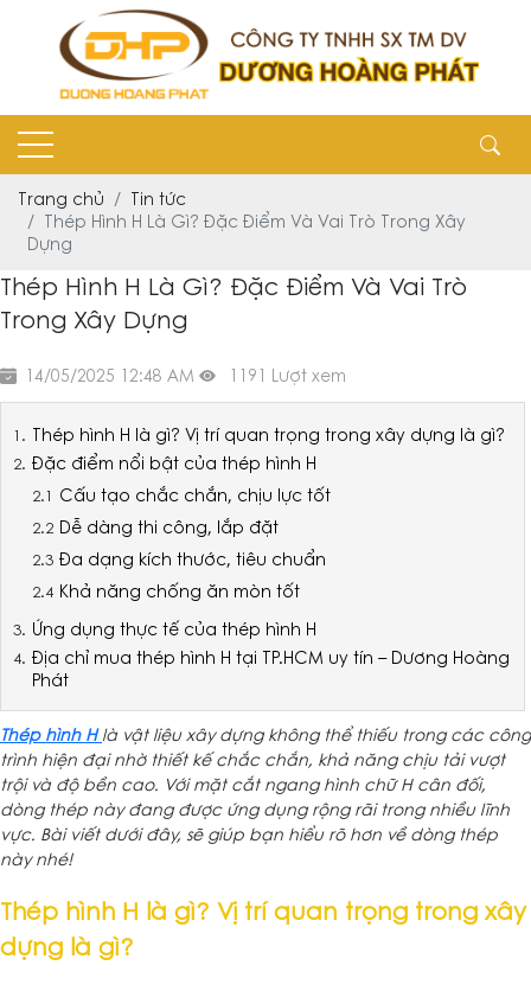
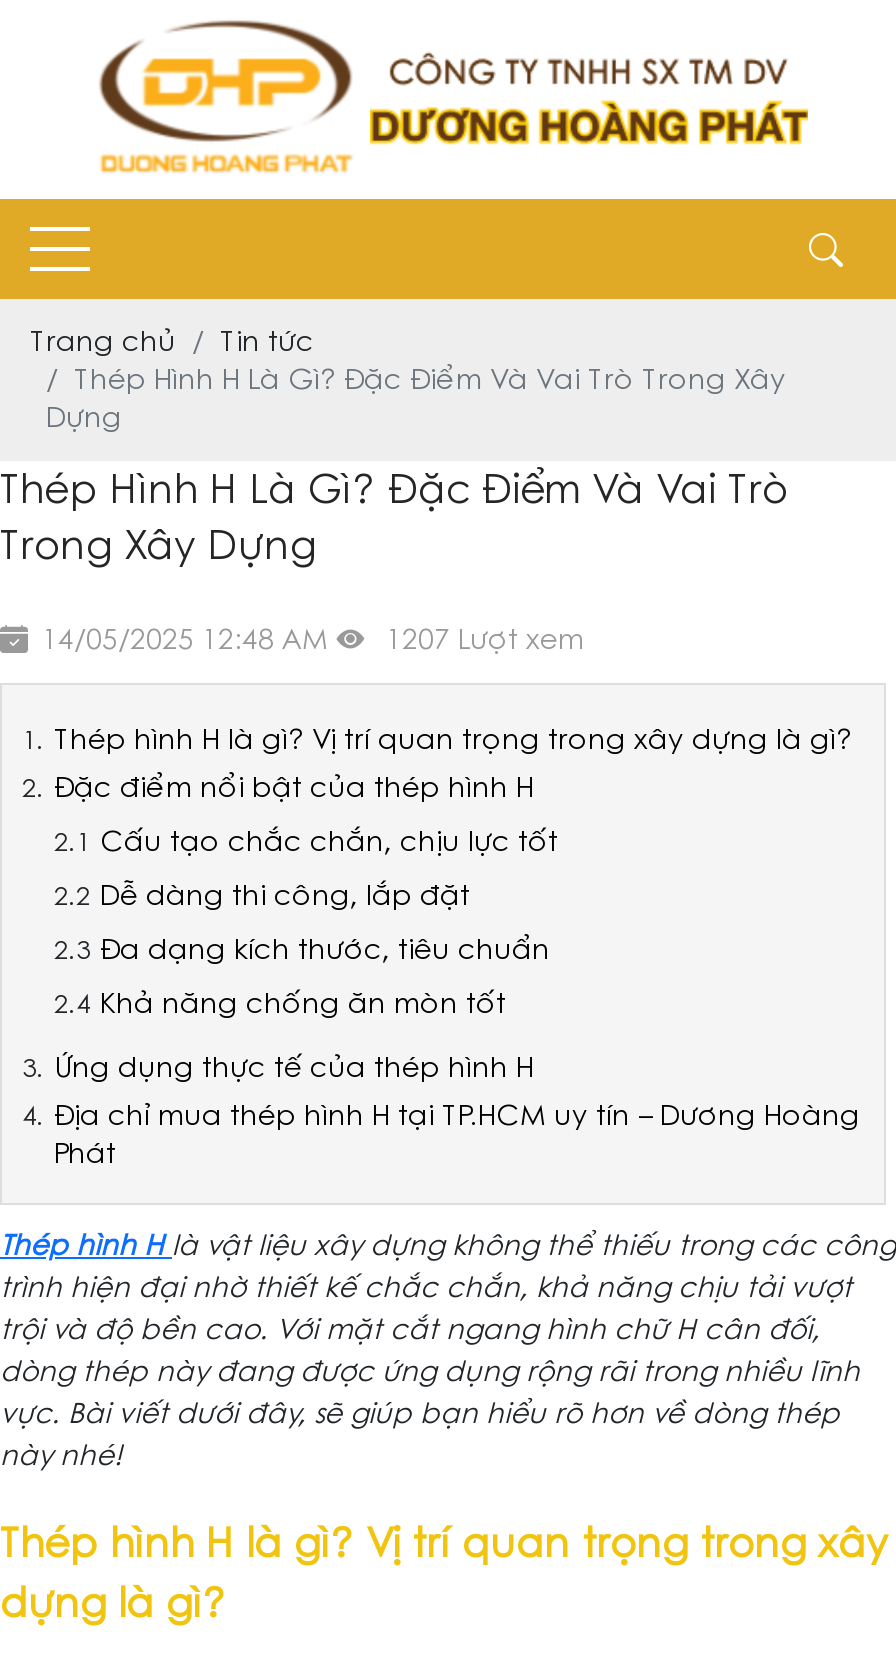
[25,364,346,388] 14/05/2025 12:48 AM 1191 Lượt xem -> [42,619,584,659] 14/05/2025 12:48 AM 1207 Lượt xem

